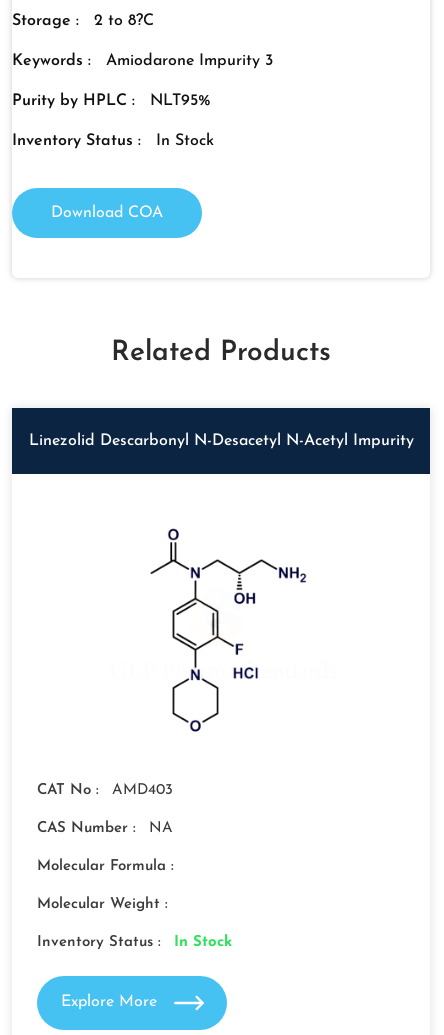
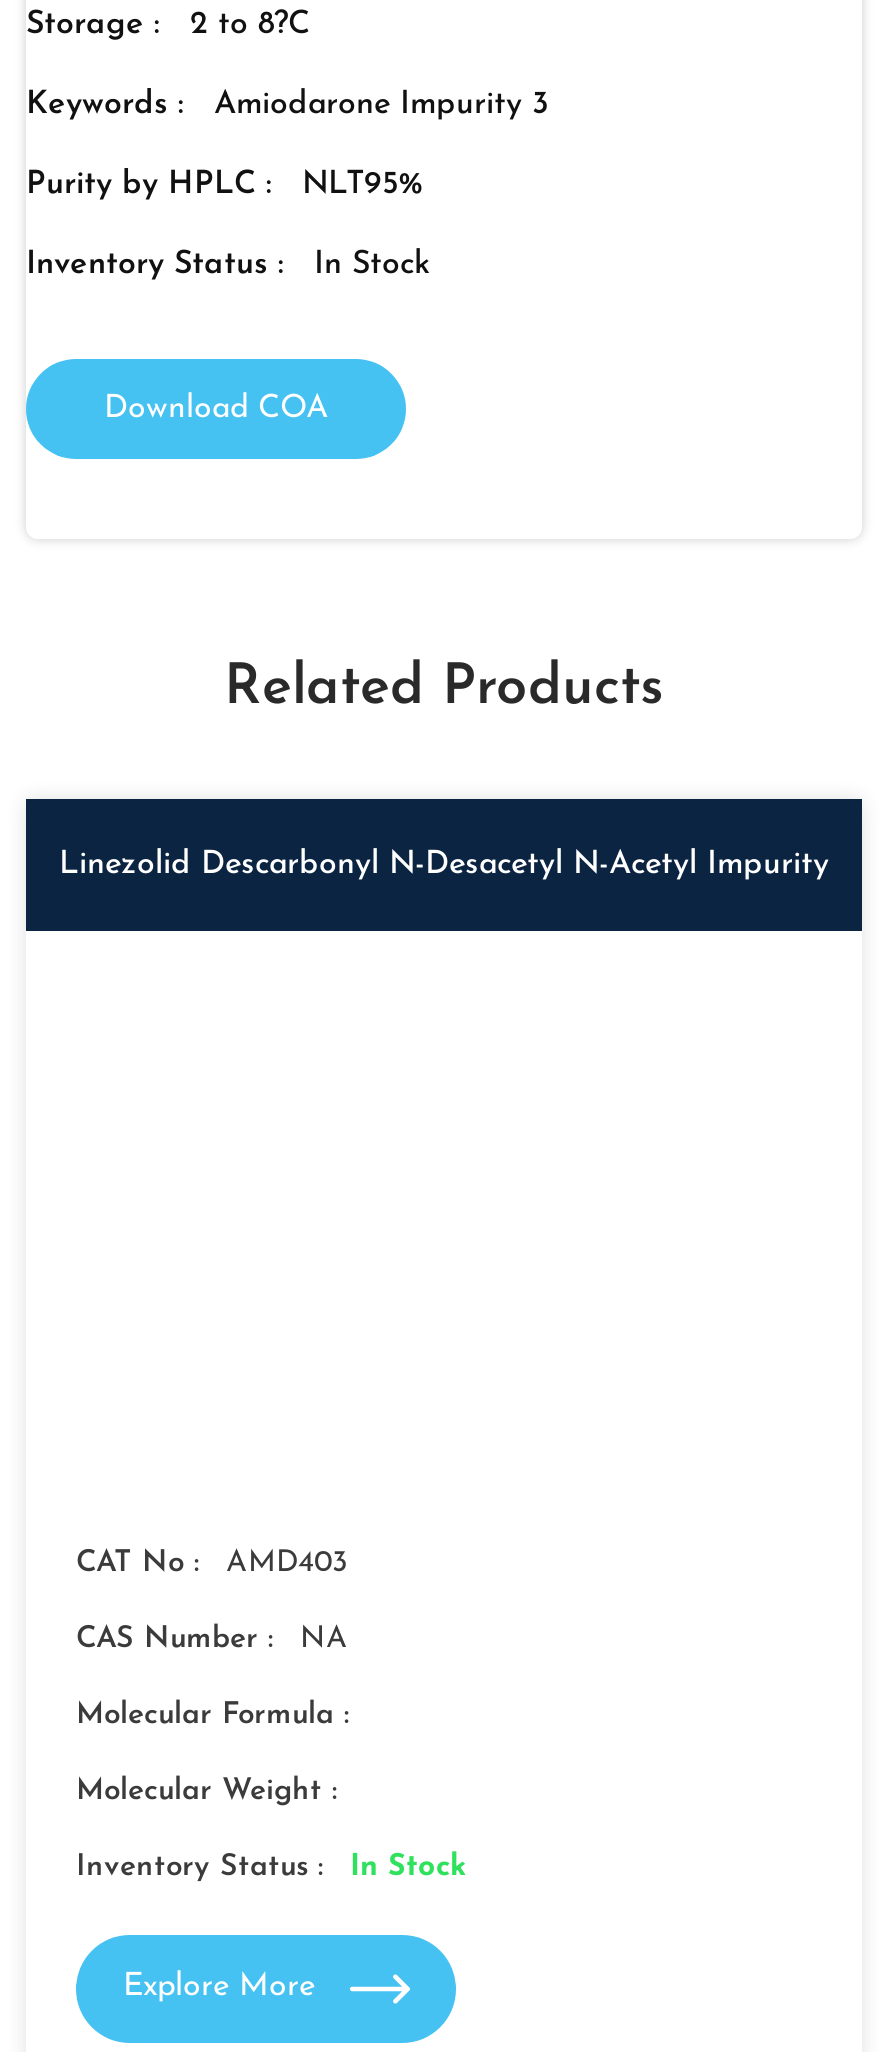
[150,528,307,733] [image] -> none

